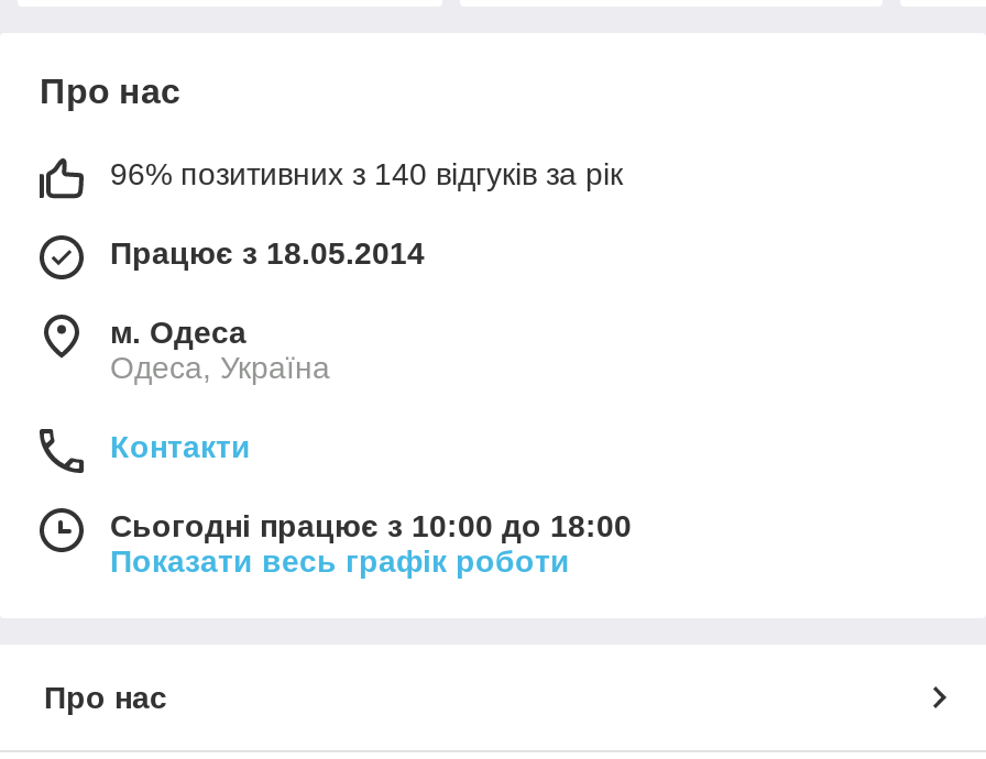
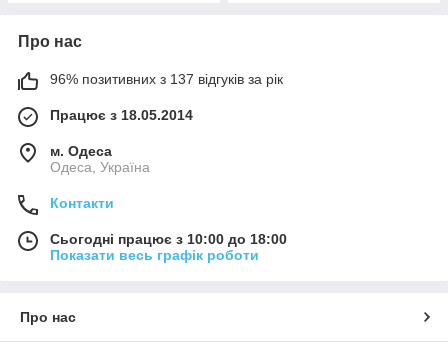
[110,156,623,191] 96% позитивних з 140 відгуків за рік -> [50,71,283,87] 96% позитивних з 137 відгуків за рік

